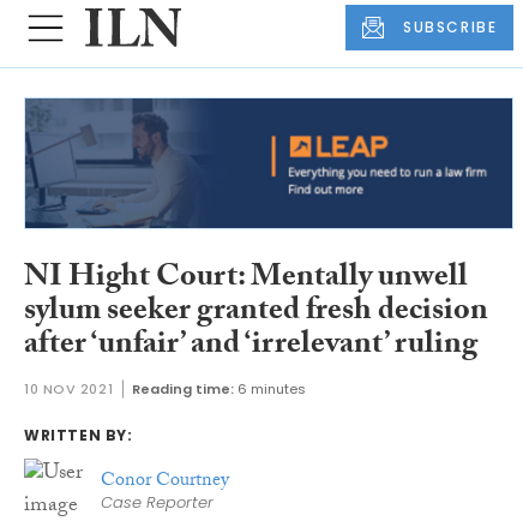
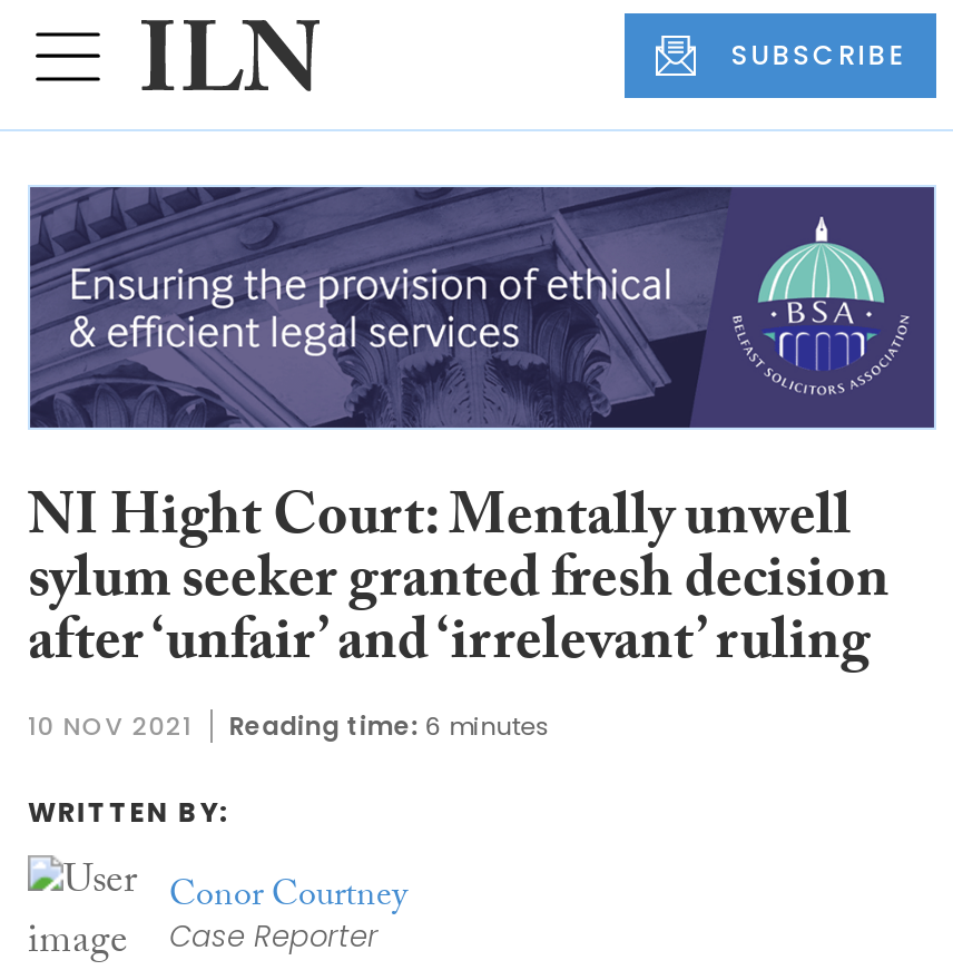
[25,98,510,228] [image] -> [30,187,934,428] [image]

